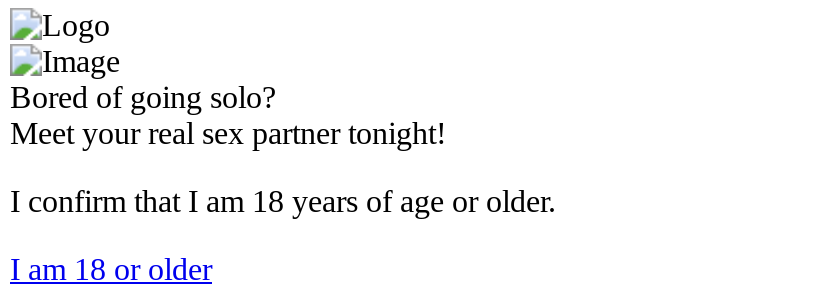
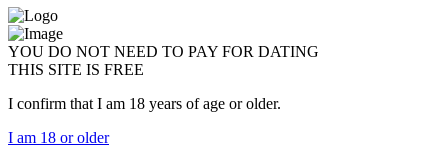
[10,80,446,150] Bored of going solo? | Meet your real sex partner tonight! -> [8,43,319,78] YOU DO NOT NEED TO PAY FOR DATING | THIS SITE IS FREE

